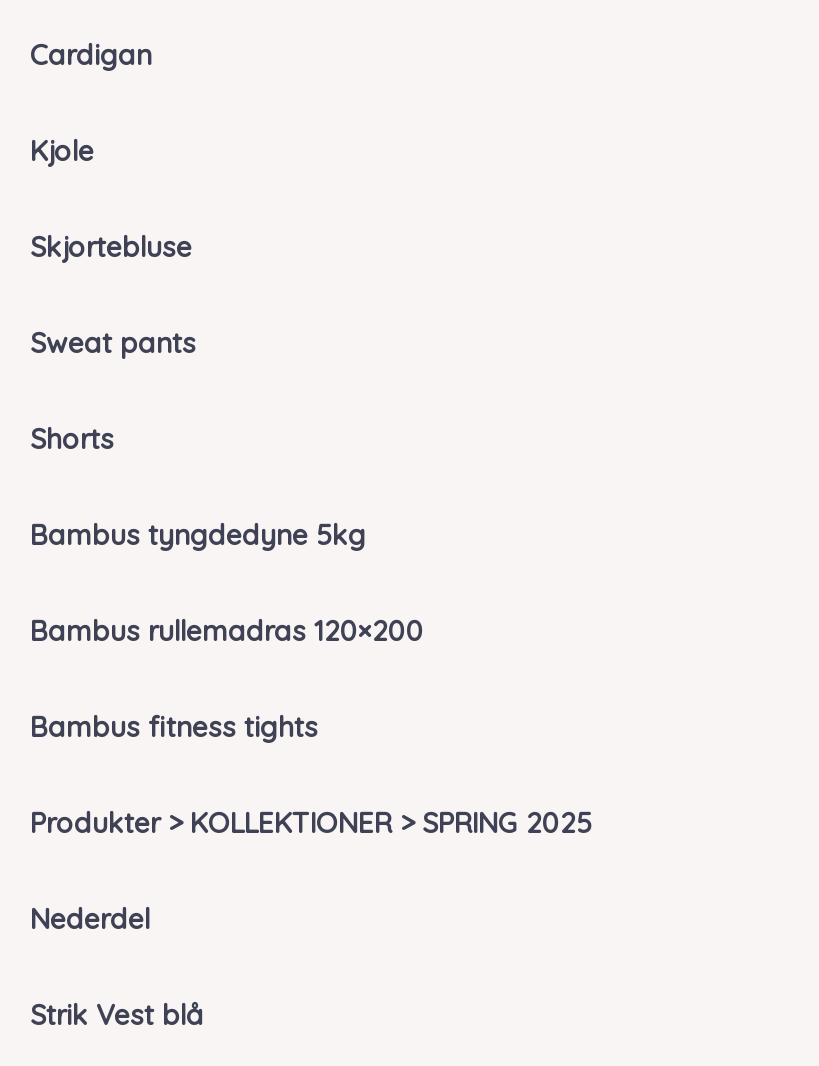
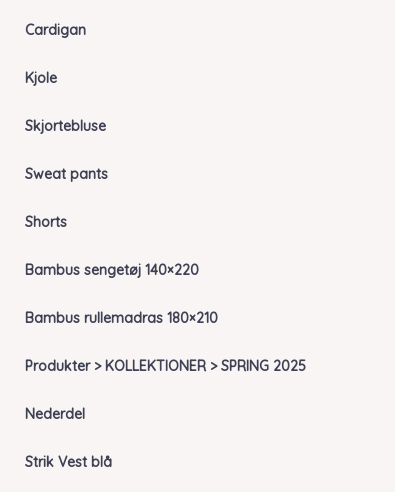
[30,517,424,745] Bambus tyngdedyne 5kg | Bambus rullemadras 120×200 | Bambus fitness tights -> [24,261,217,327] Bambus sengetøj 140×220 | Bambus rullemadras 180×210

